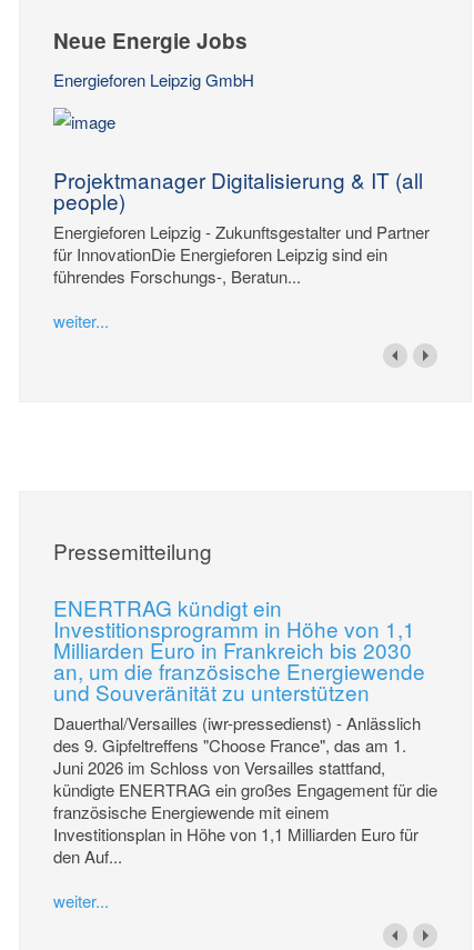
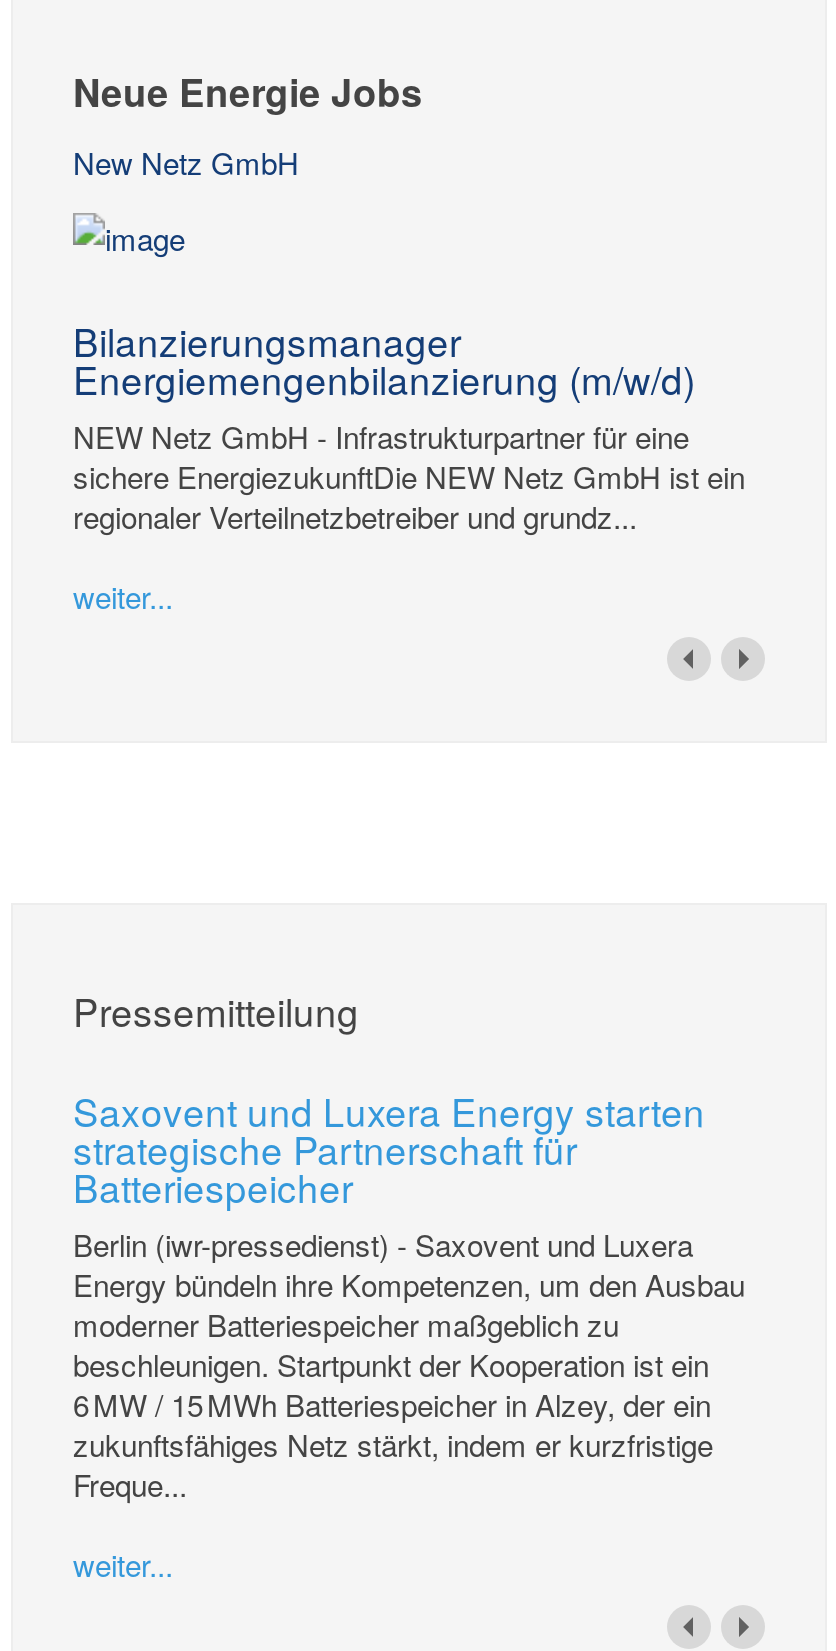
[53,68,254,92] Energieforen Leipzig GmbH -> [73,141,299,183] New Netz GmbH
[53,164,430,288] Projektmanager Digitalisierung & IT (all | people) | Energieforen Leipzig - Zukunftsgestalter und Partner | für InnovationDie Energieforen Leipzig sind ein | führendes Forschungs-, Beratun... -> [73,313,745,536] Bilanzierungsmanager | Energiemengenbilanzierung (m/w/d) | NEW Netz GmbH - Infrastrukturpartner für eine | sichere EnergiezukunftDie NEW Netz GmbH ist ein | regionaler Verteilnetzbetreiber und grundz...
[53,592,437,868] ENERTRAG kündigt ein | Investitionsprogramm in Höhe von 1,1 | Milliarden Euro in Frankreich bis 2030 | an, um die französische Energiewende | und Souveränität zu unterstützen | Dauerthal/Versailles (iwr-pressedienst) - Anlässlich | des 9. Gipfeltreffens "Choose France", das am 1. | Juni 2026 im Schloss von Versailles stattfand, | kündigte ENERTRAG ein großes Engagement für die | französische Energiewende mit einem | Investitionsplan in Höhe von 1,1 Milliarden Euro für | den Auf... -> [73,1083,745,1504] Saxovent und Luxera Energy starten | strategische Partnerschaft für | Batteriespeicher | Berlin (iwr-pressedienst) - Saxovent und Luxera | Energy bündeln ihre Kompetenzen, um den Ausbau | moderner Batteriespeicher maßgeblich zu | beschleunigen. Startpunkt der Kooperation ist ein | 6 MW / 15 MWh Batteriespeicher in Alzey, der ein | zukunftsfähiges Netz stärkt, indem er kurzfristige | Freque...

